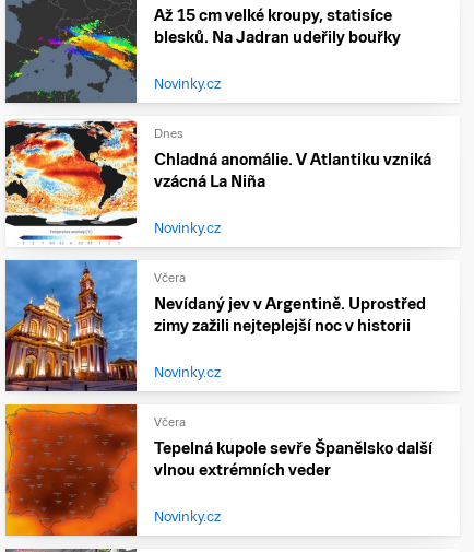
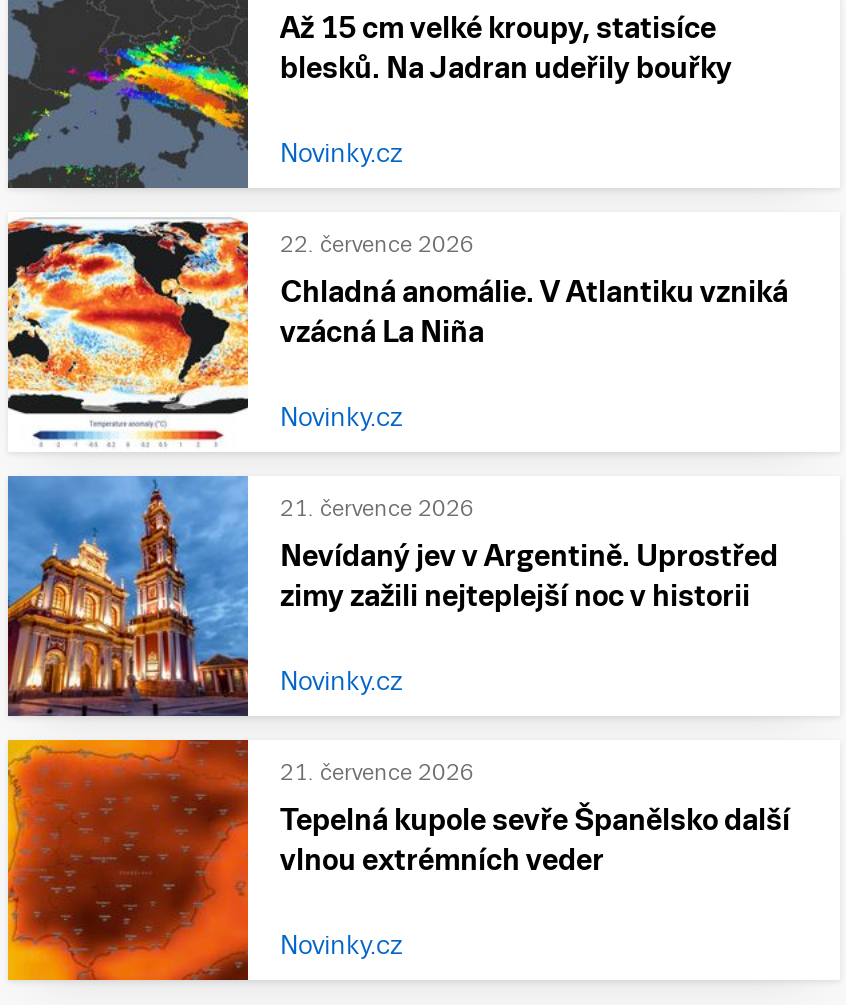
[154,127,183,140] Dnes -> [280,232,474,256] 22. července 2026
[154,271,186,284] Včera -> [280,496,474,520] 21. července 2026
[154,415,186,428] Včera -> [280,760,474,784] 21. července 2026

